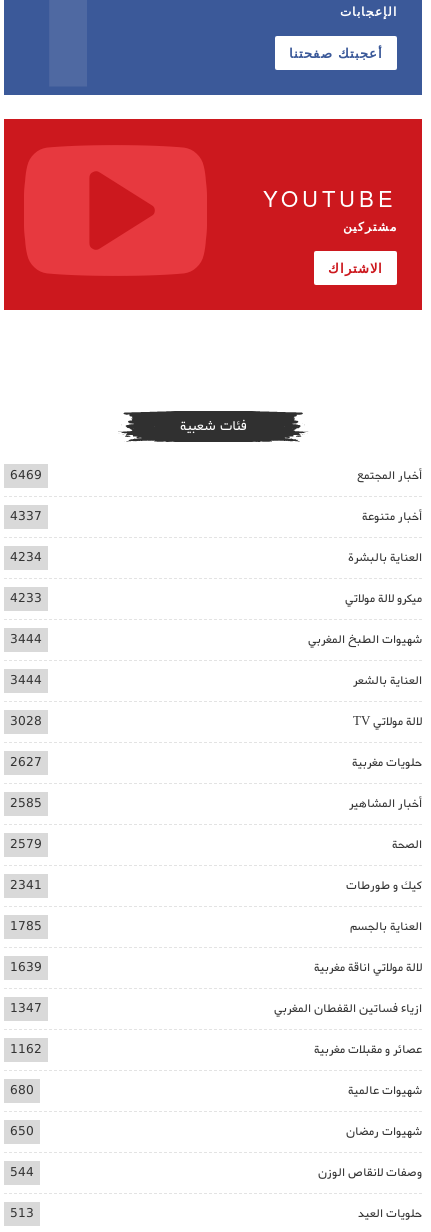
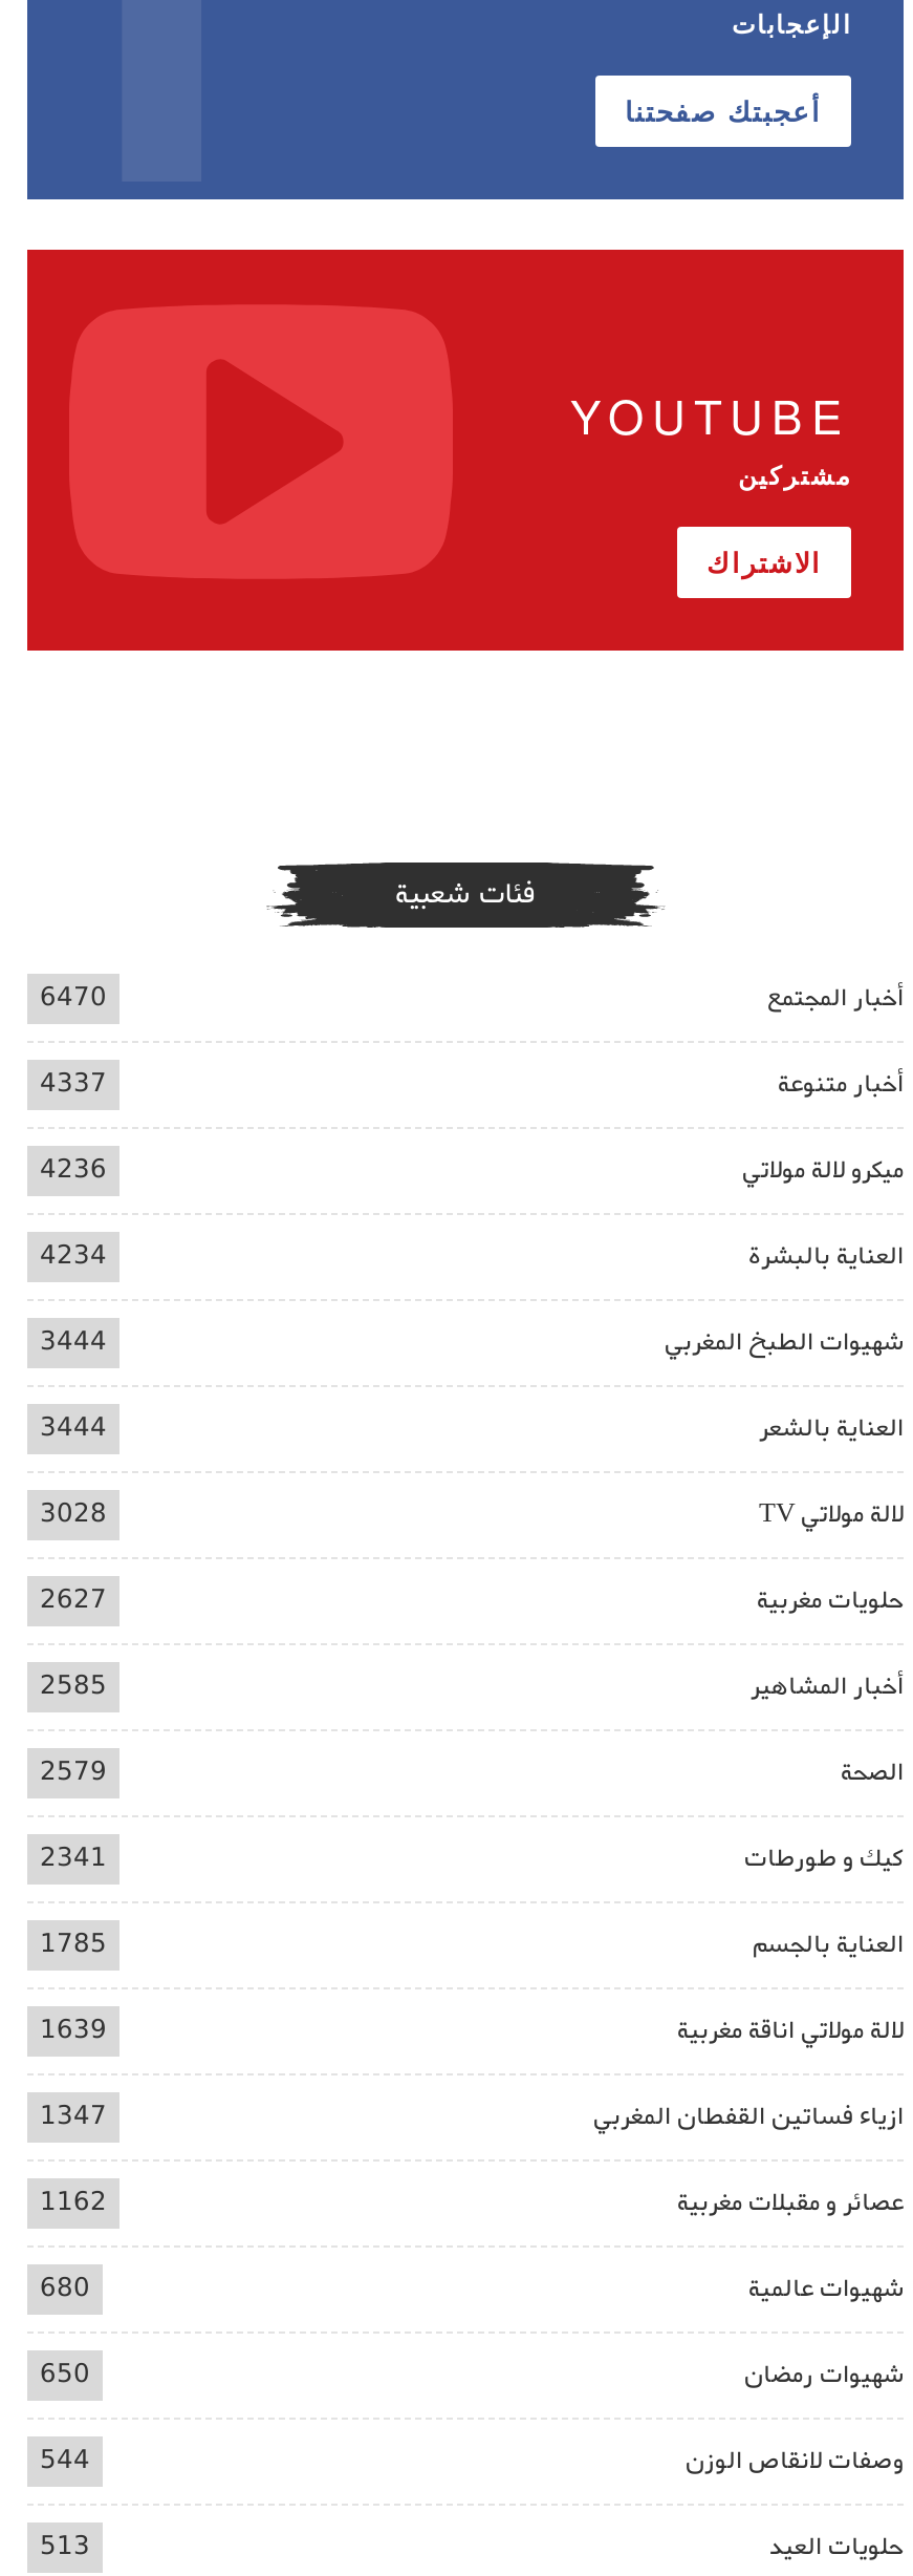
[10,466,42,485] 6469 -> [40,978,107,1018] 6470
none -> [40,1150,107,1190] 4236
moved [10,548,422,567] -> [40,1236,904,1276]: العناية بالبشرة | 4234
[10,589,42,608] 4233 -> none
moved [345,589,422,608] -> [742,1150,904,1190]: ميكرو لالة مولاتي

